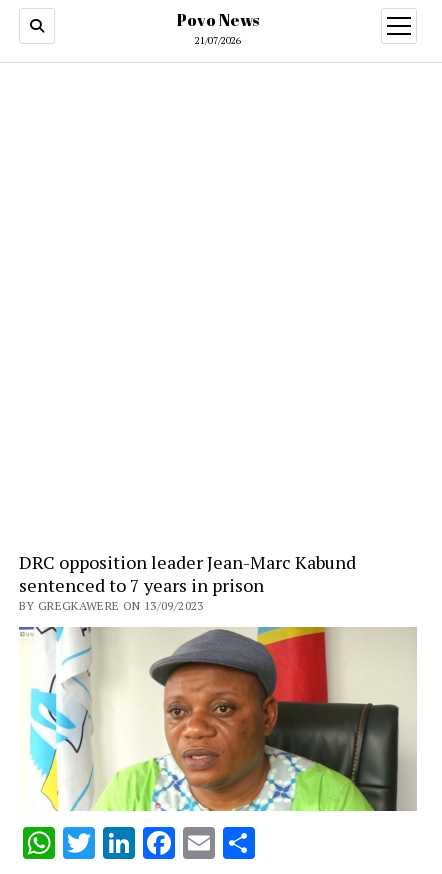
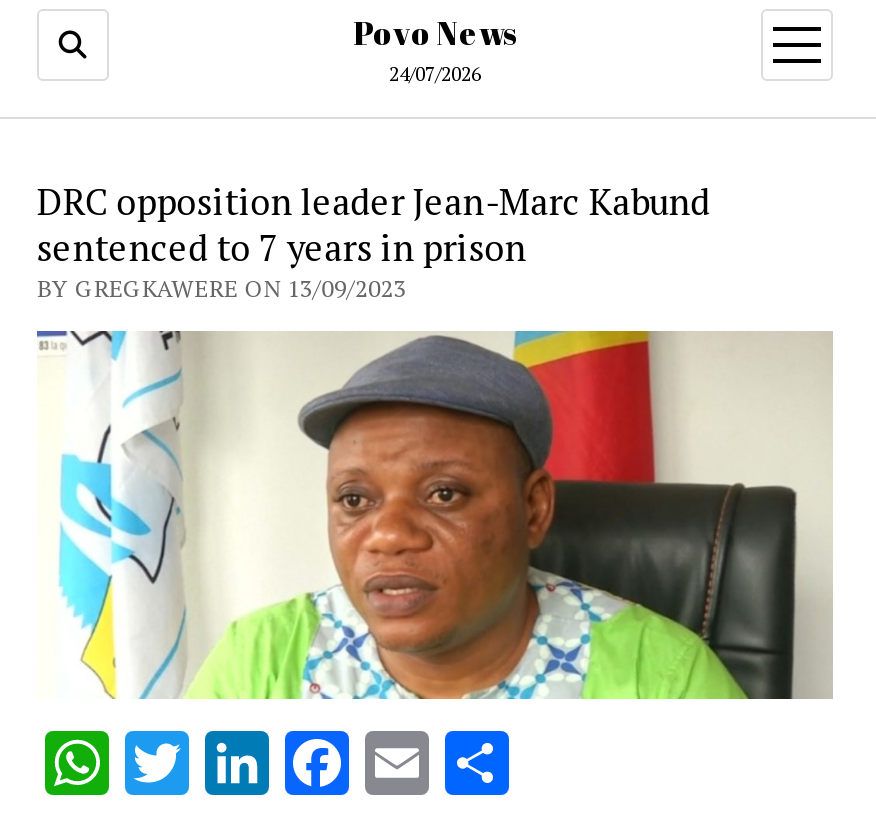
[195,34,241,47] 21/07/2026 -> [389,61,481,87] 24/07/2026

